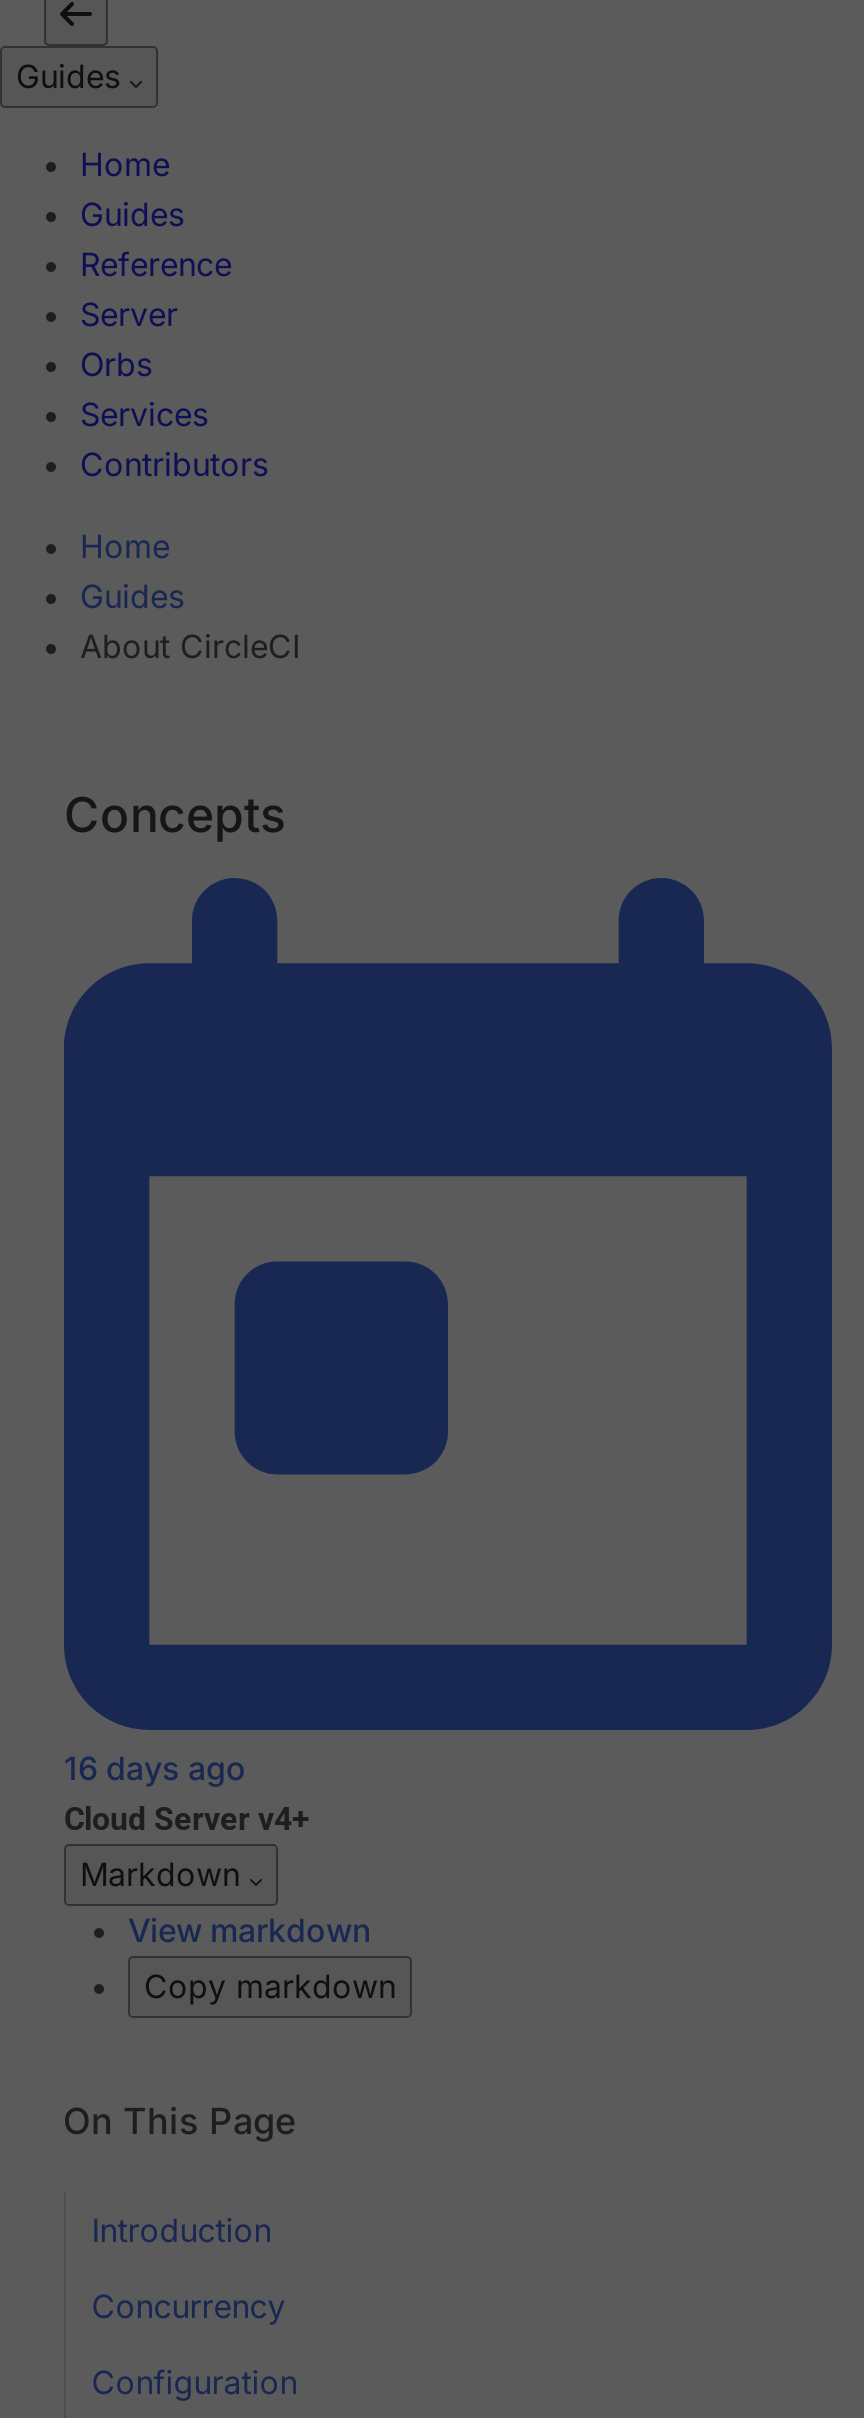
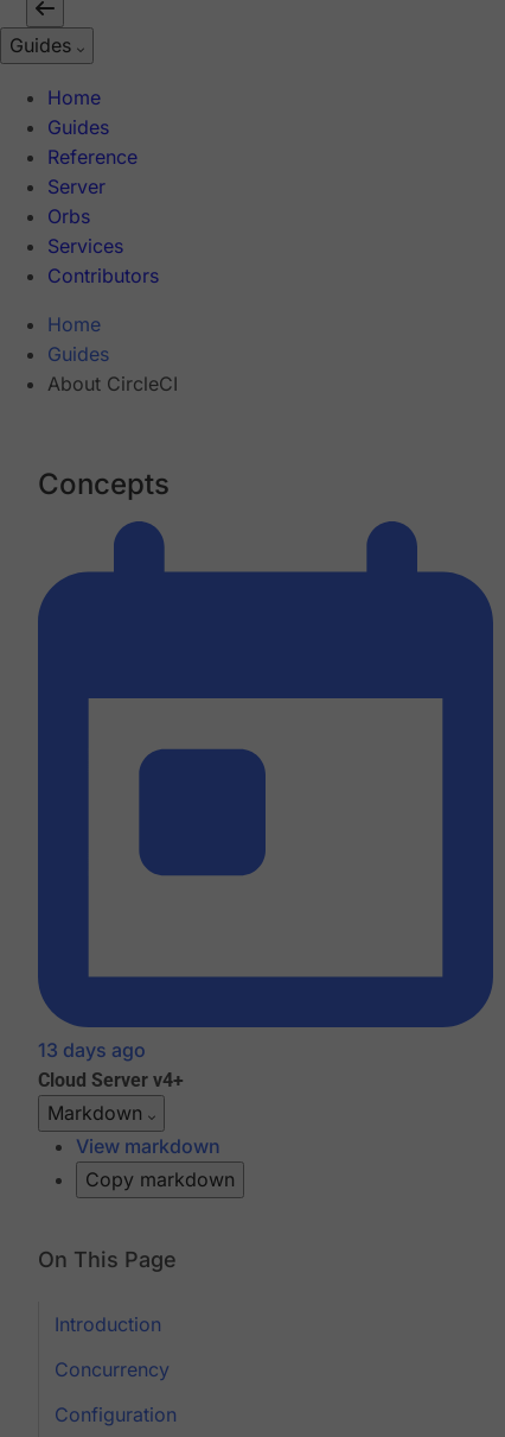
[64,1749,246,1789] 16 days ago -> [38,1039,146,1062] 13 days ago

